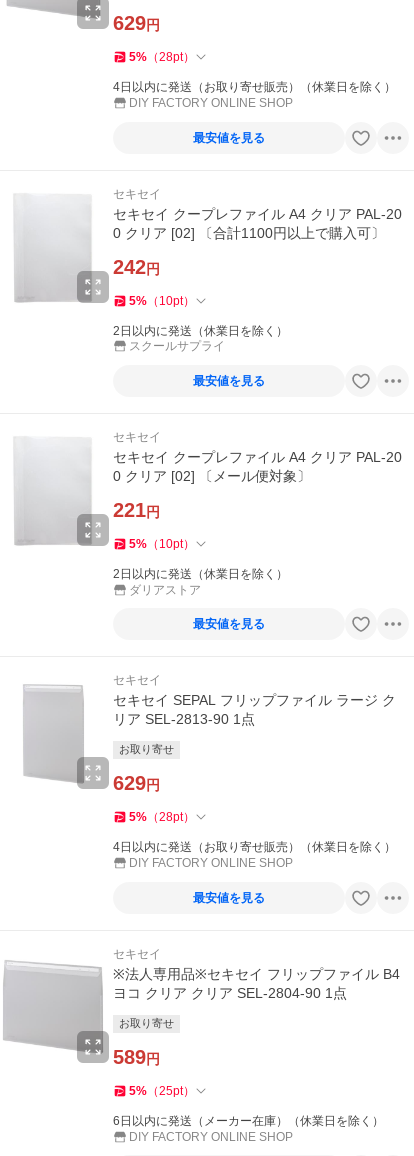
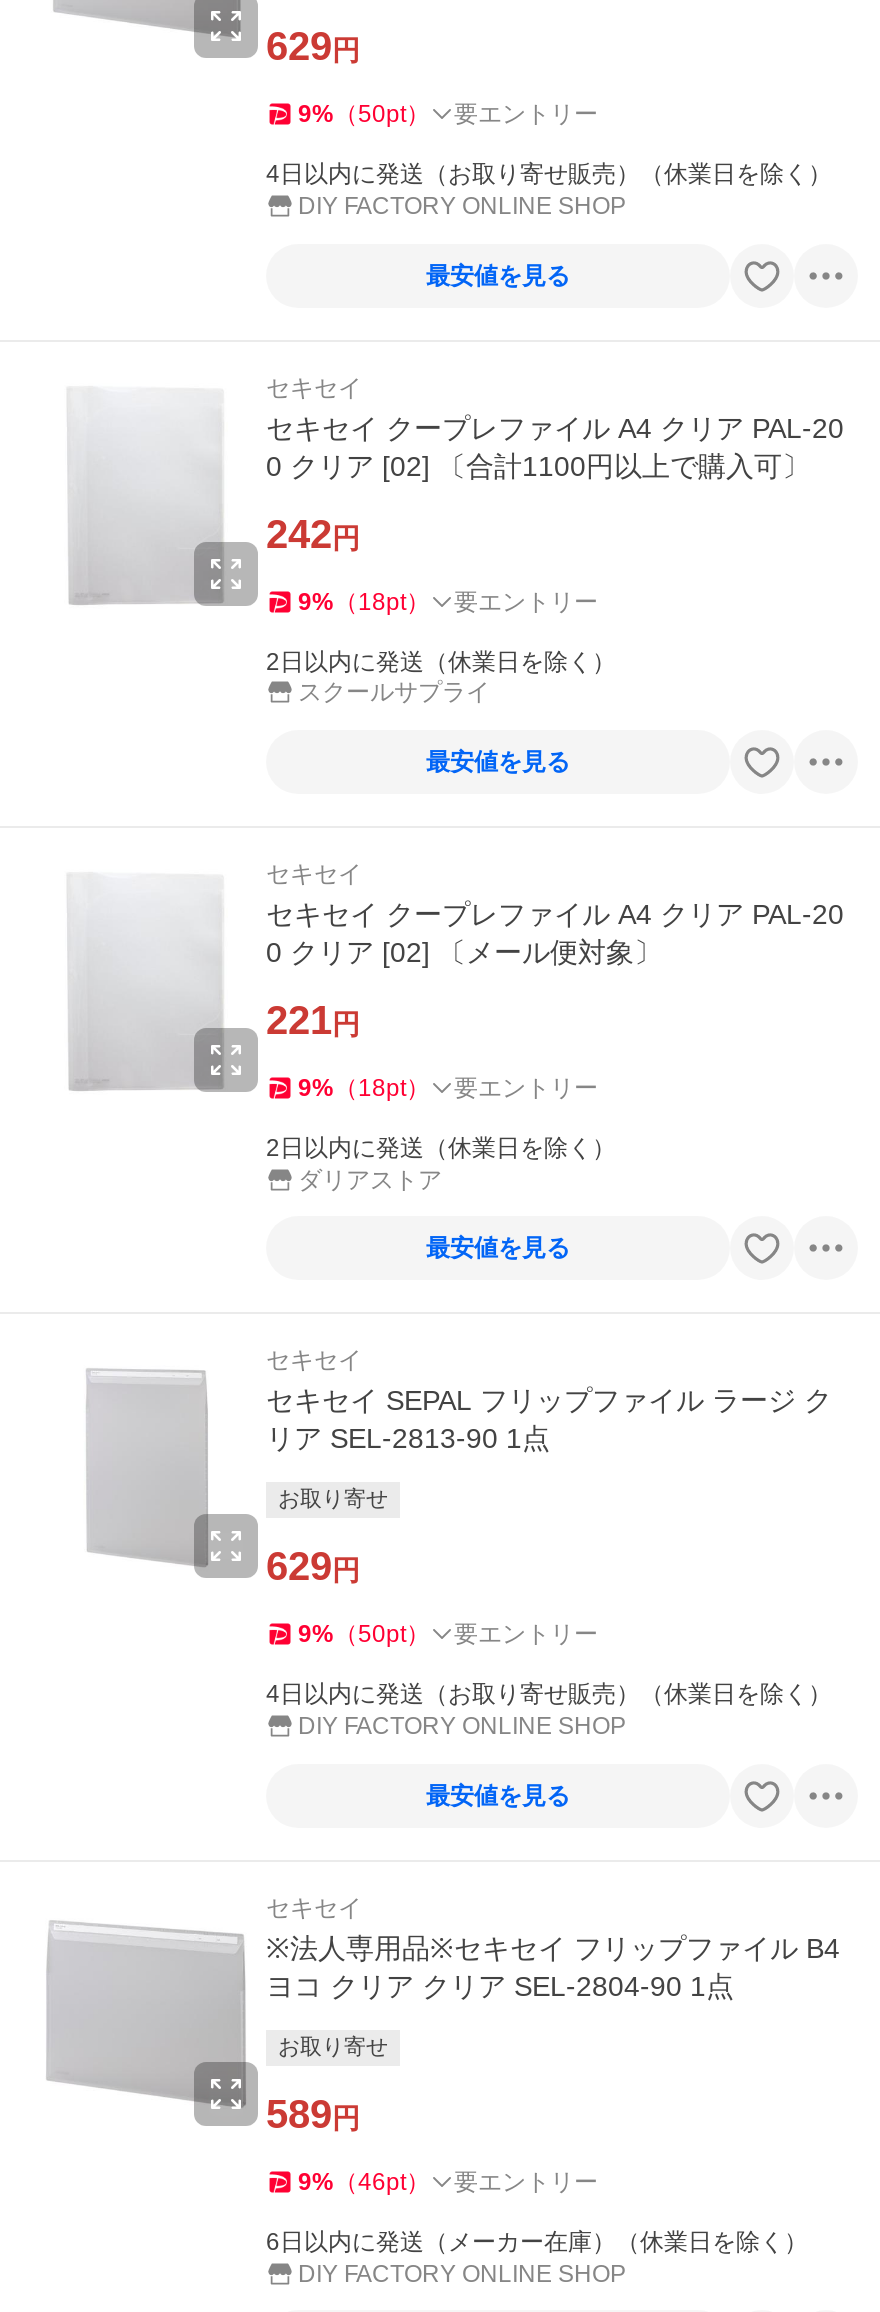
[129,50,195,64] 5%（28pt） -> [298,100,598,128] 9%（50pt） | 要エントリー
[129,294,195,308] 5%（10pt） -> [298,587,598,615] 9%（18pt） | 要エントリー
[129,537,195,551] 5%（10pt） -> [298,1074,598,1102] 9%（18pt） | 要エントリー
[129,810,195,824] 5%（28pt） -> [298,1621,598,1649] 9%（50pt） | 要エントリー
[129,1084,195,1098] 5%（25pt） -> [298,2168,598,2196] 9%（46pt） | 要エントリー

